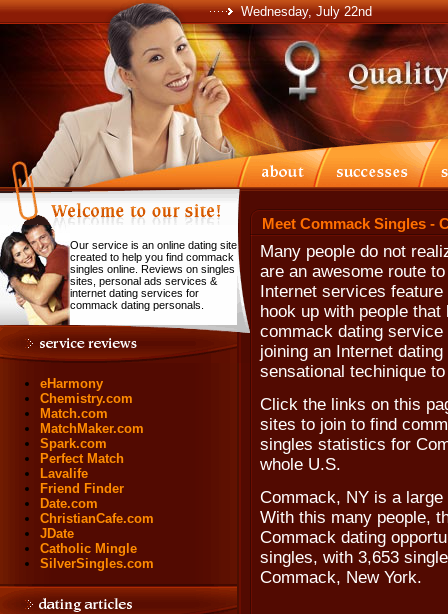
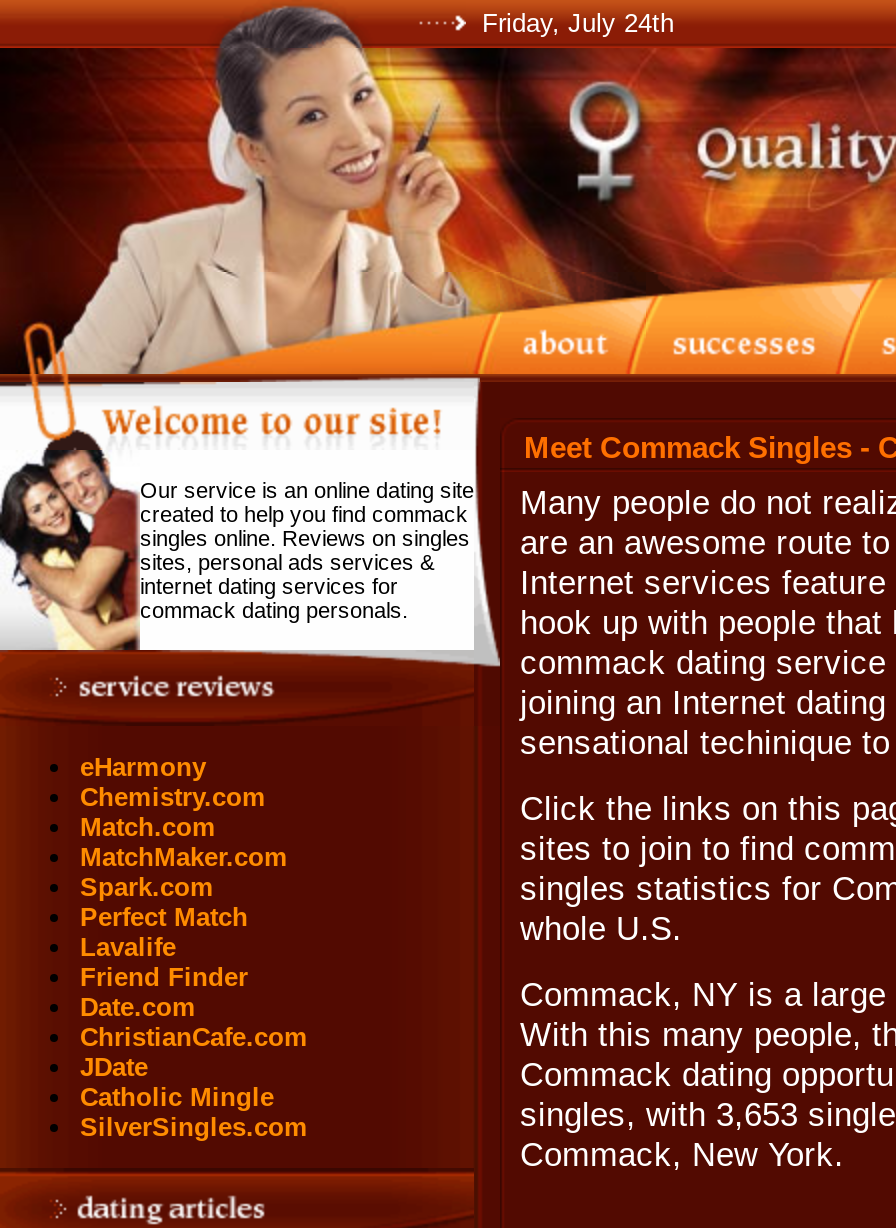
[233,4,372,19] Wednesday, July 22nd -> [466,8,674,38] Friday, July 24th

